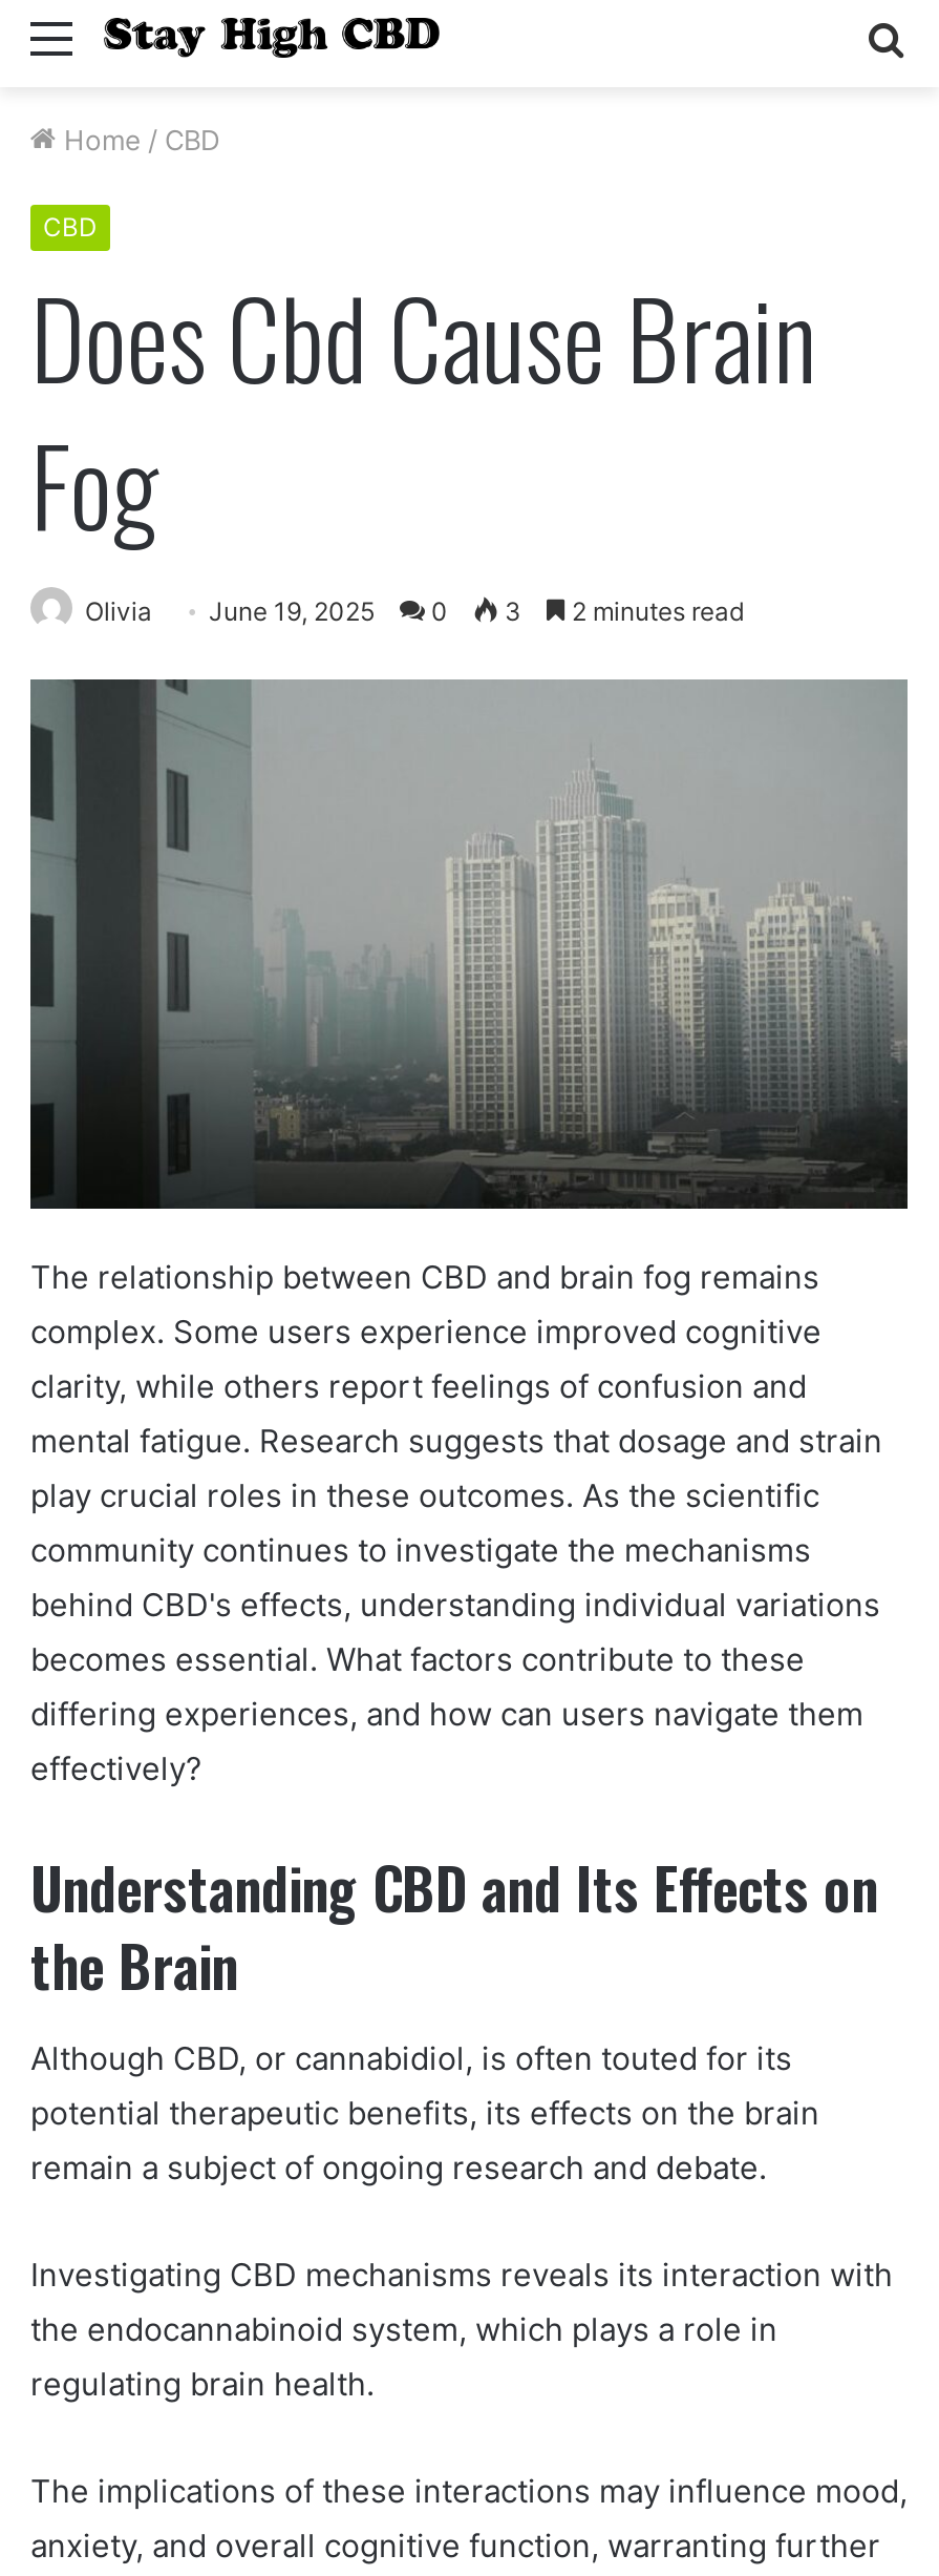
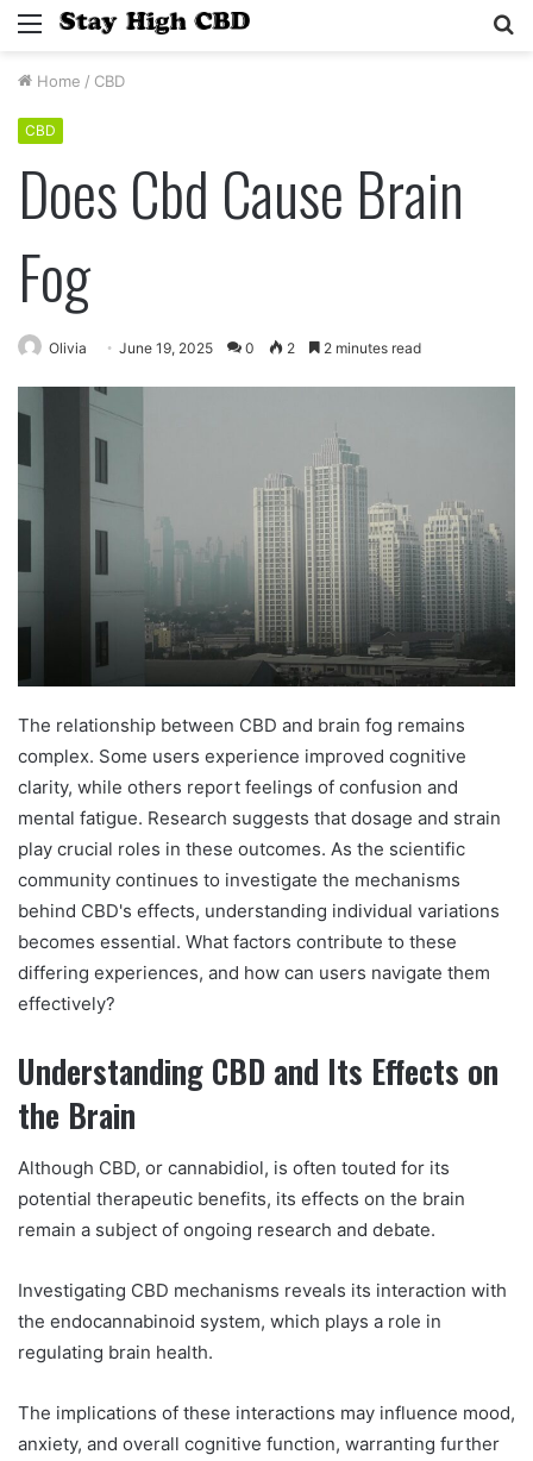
[85,595,744,627] Olivia June 19, 2025 0 3 2 minutes read -> [49,339,421,357] Olivia June 19, 2025 0 2 2 minutes read

